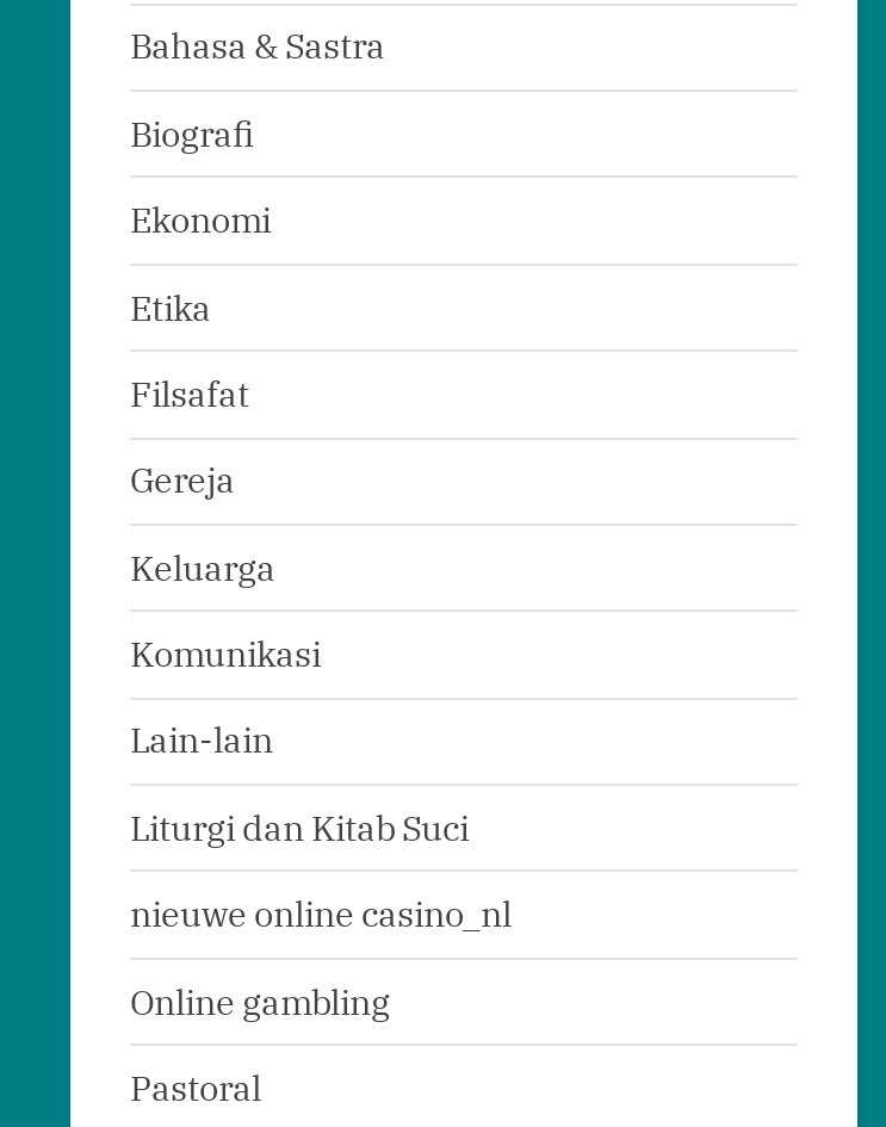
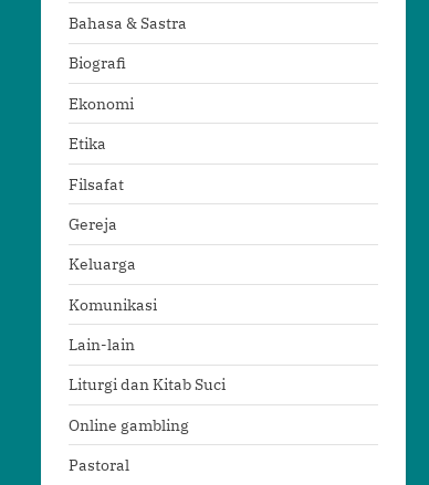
[130,892,512,937] nieuwe online casino_nl -> none

